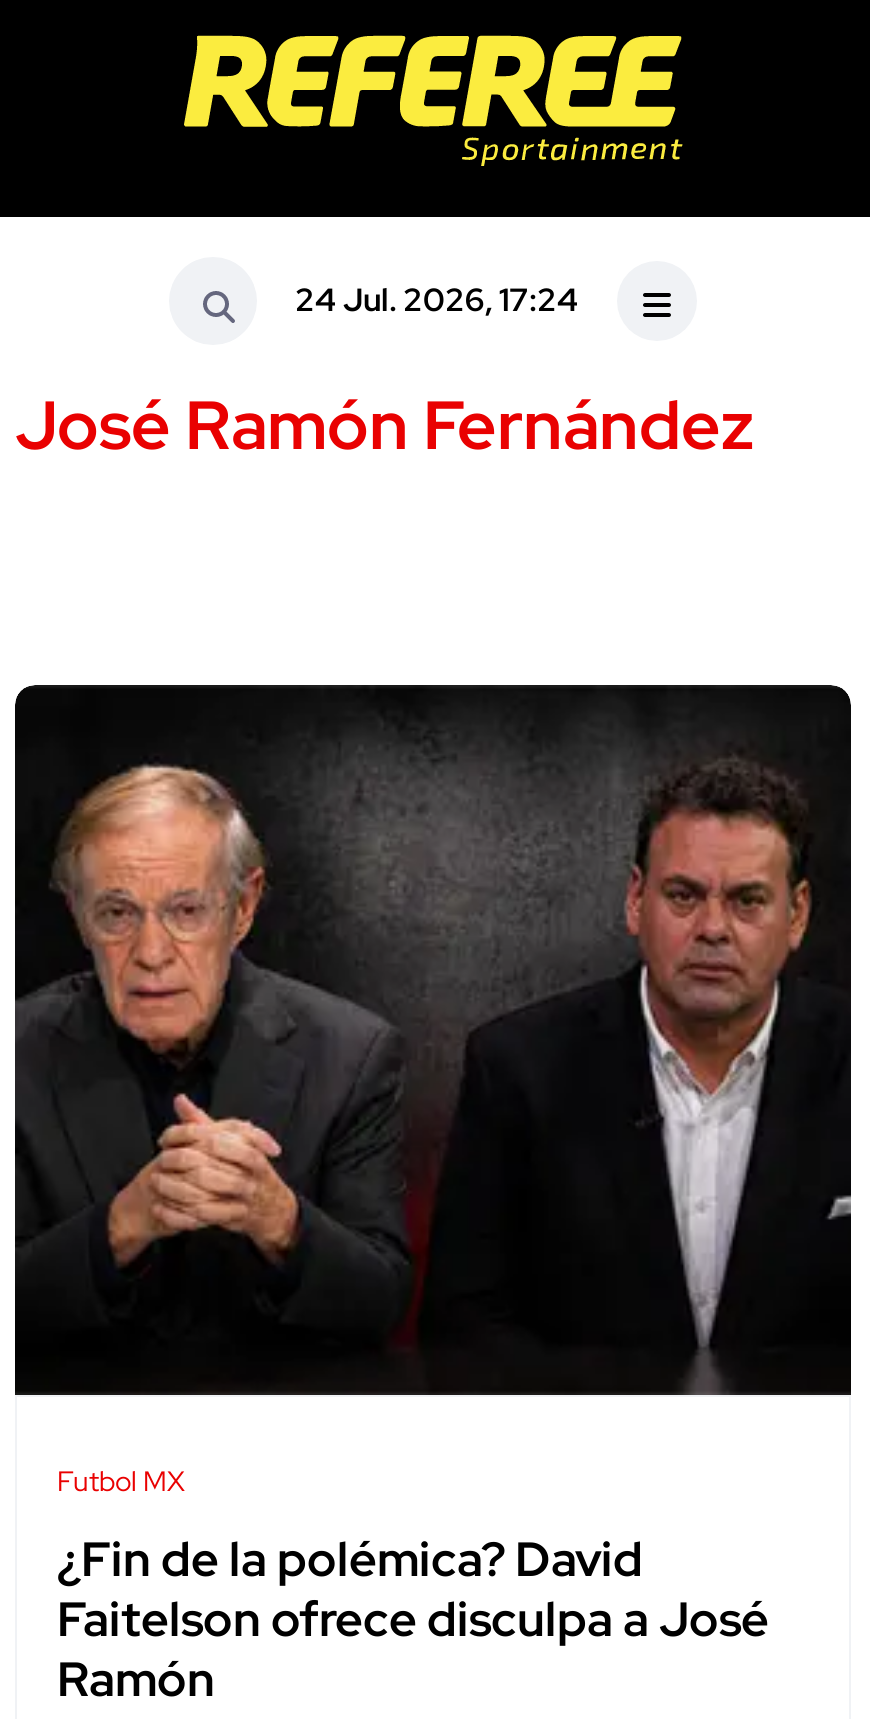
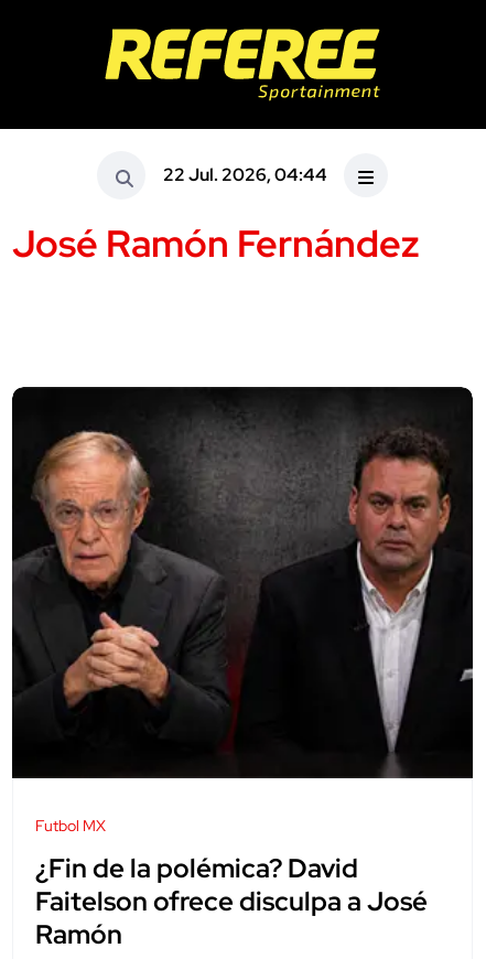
[295,279,579,321] 24 Jul. 2026, 17:24 -> [163,163,327,186] 22 Jul. 2026, 04:44

